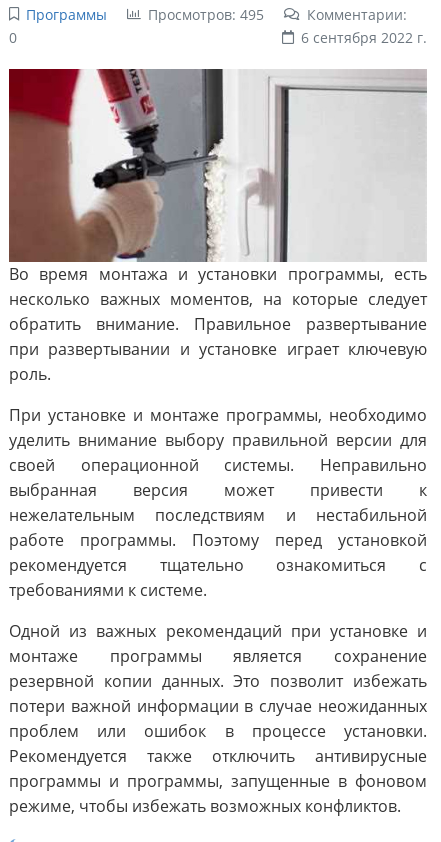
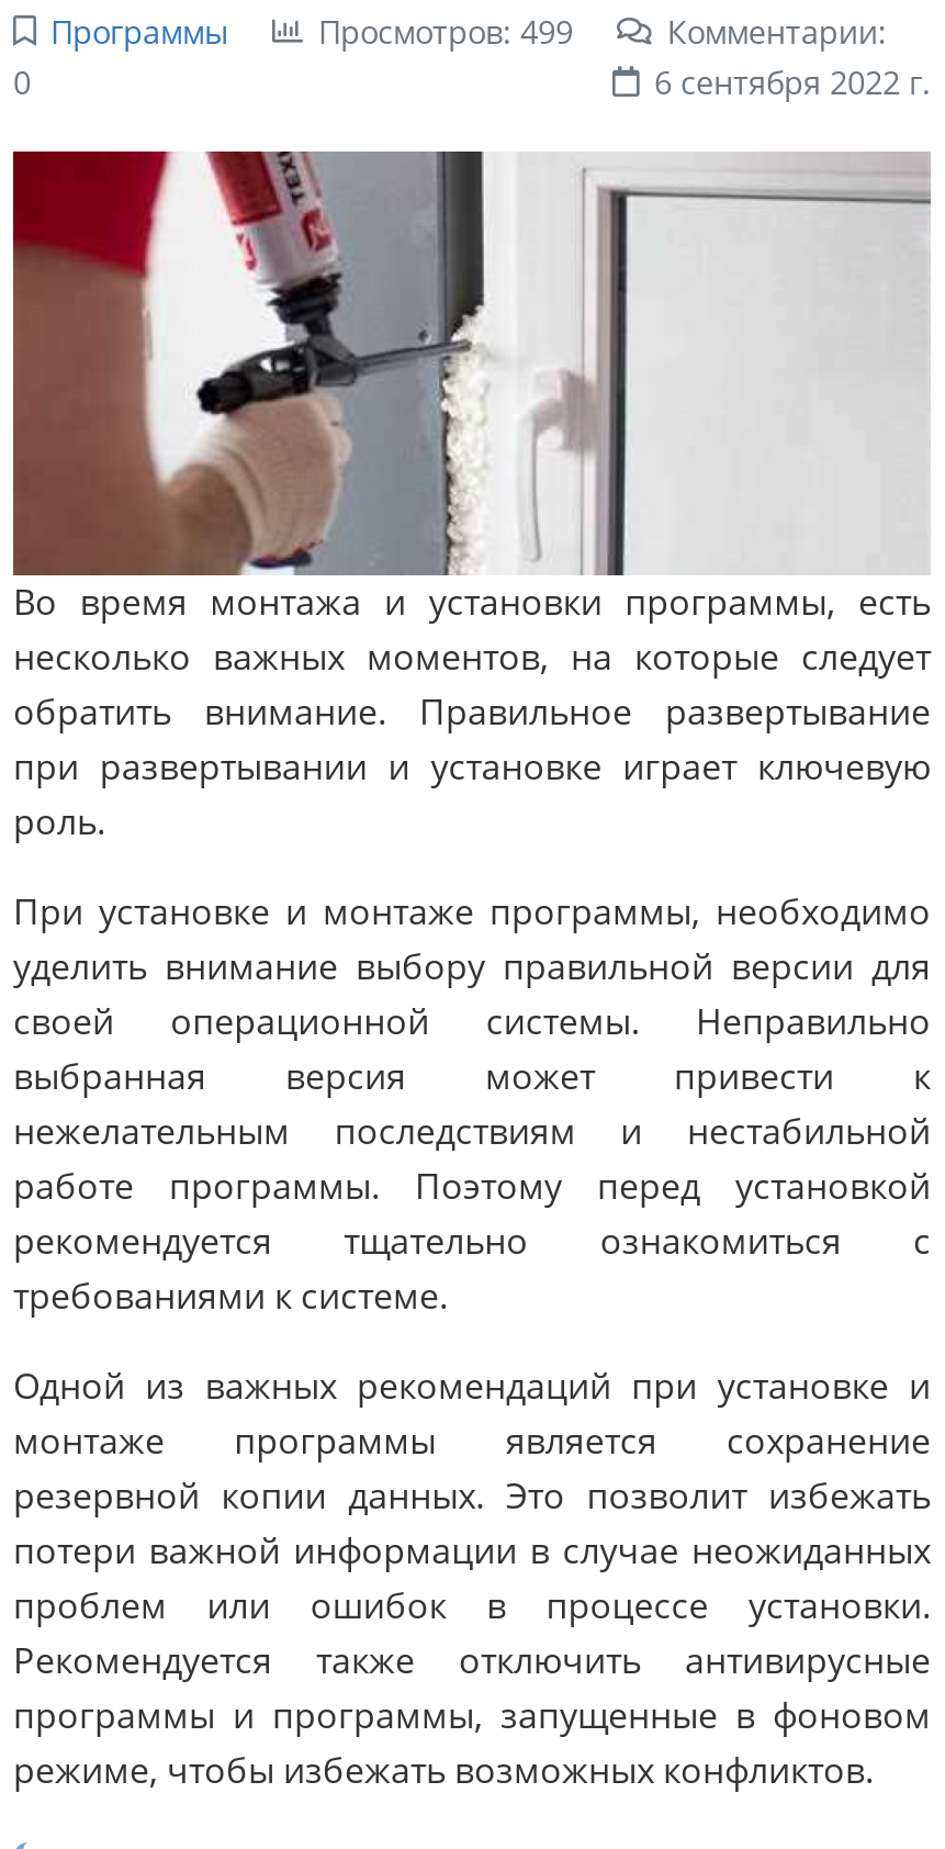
[148,5,264,24] Просмотров: 495 -> [318,11,573,53] Просмотров: 499

